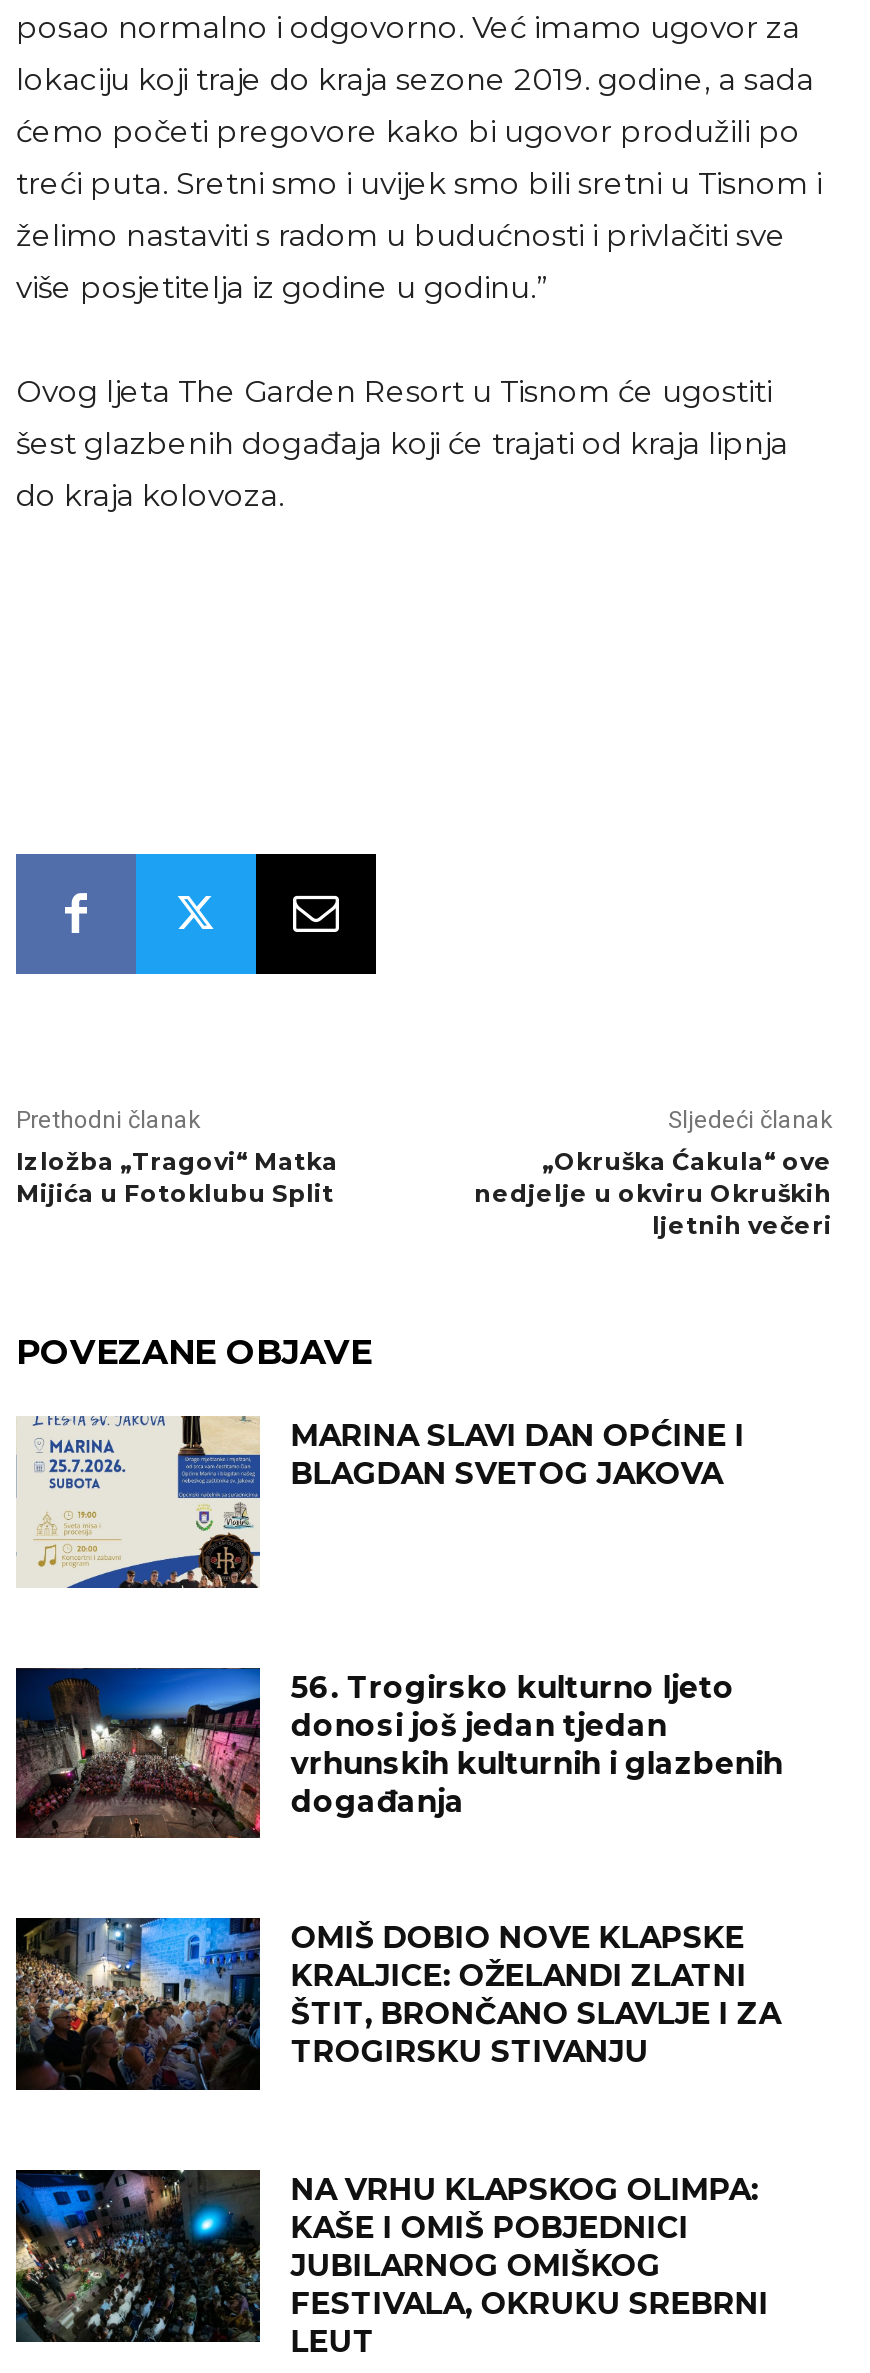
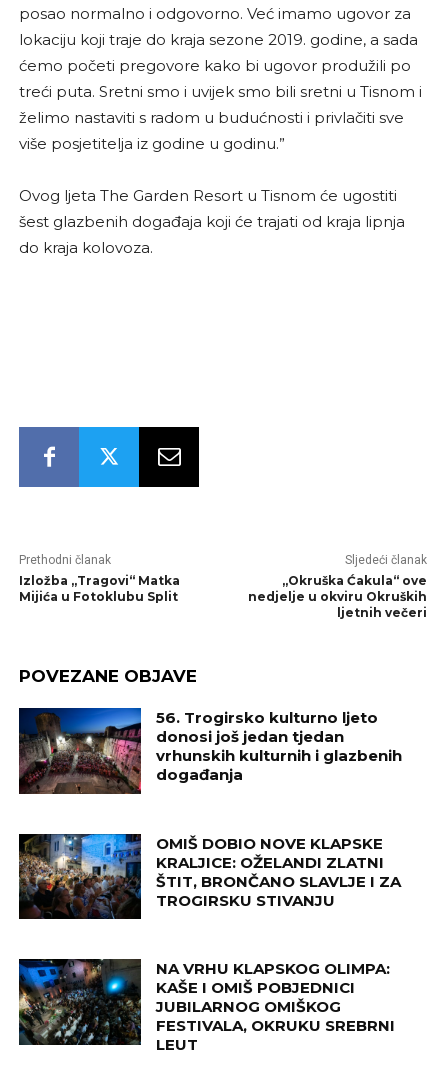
[16,1414,745,1590] [image] | MARINA SLAVI DAN OPĆINE I | BLAGDAN SVETOG JAKOVA -> none

